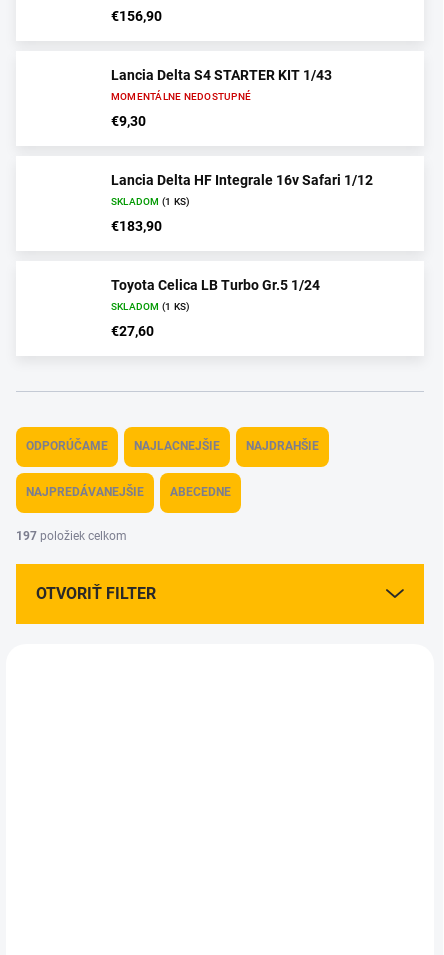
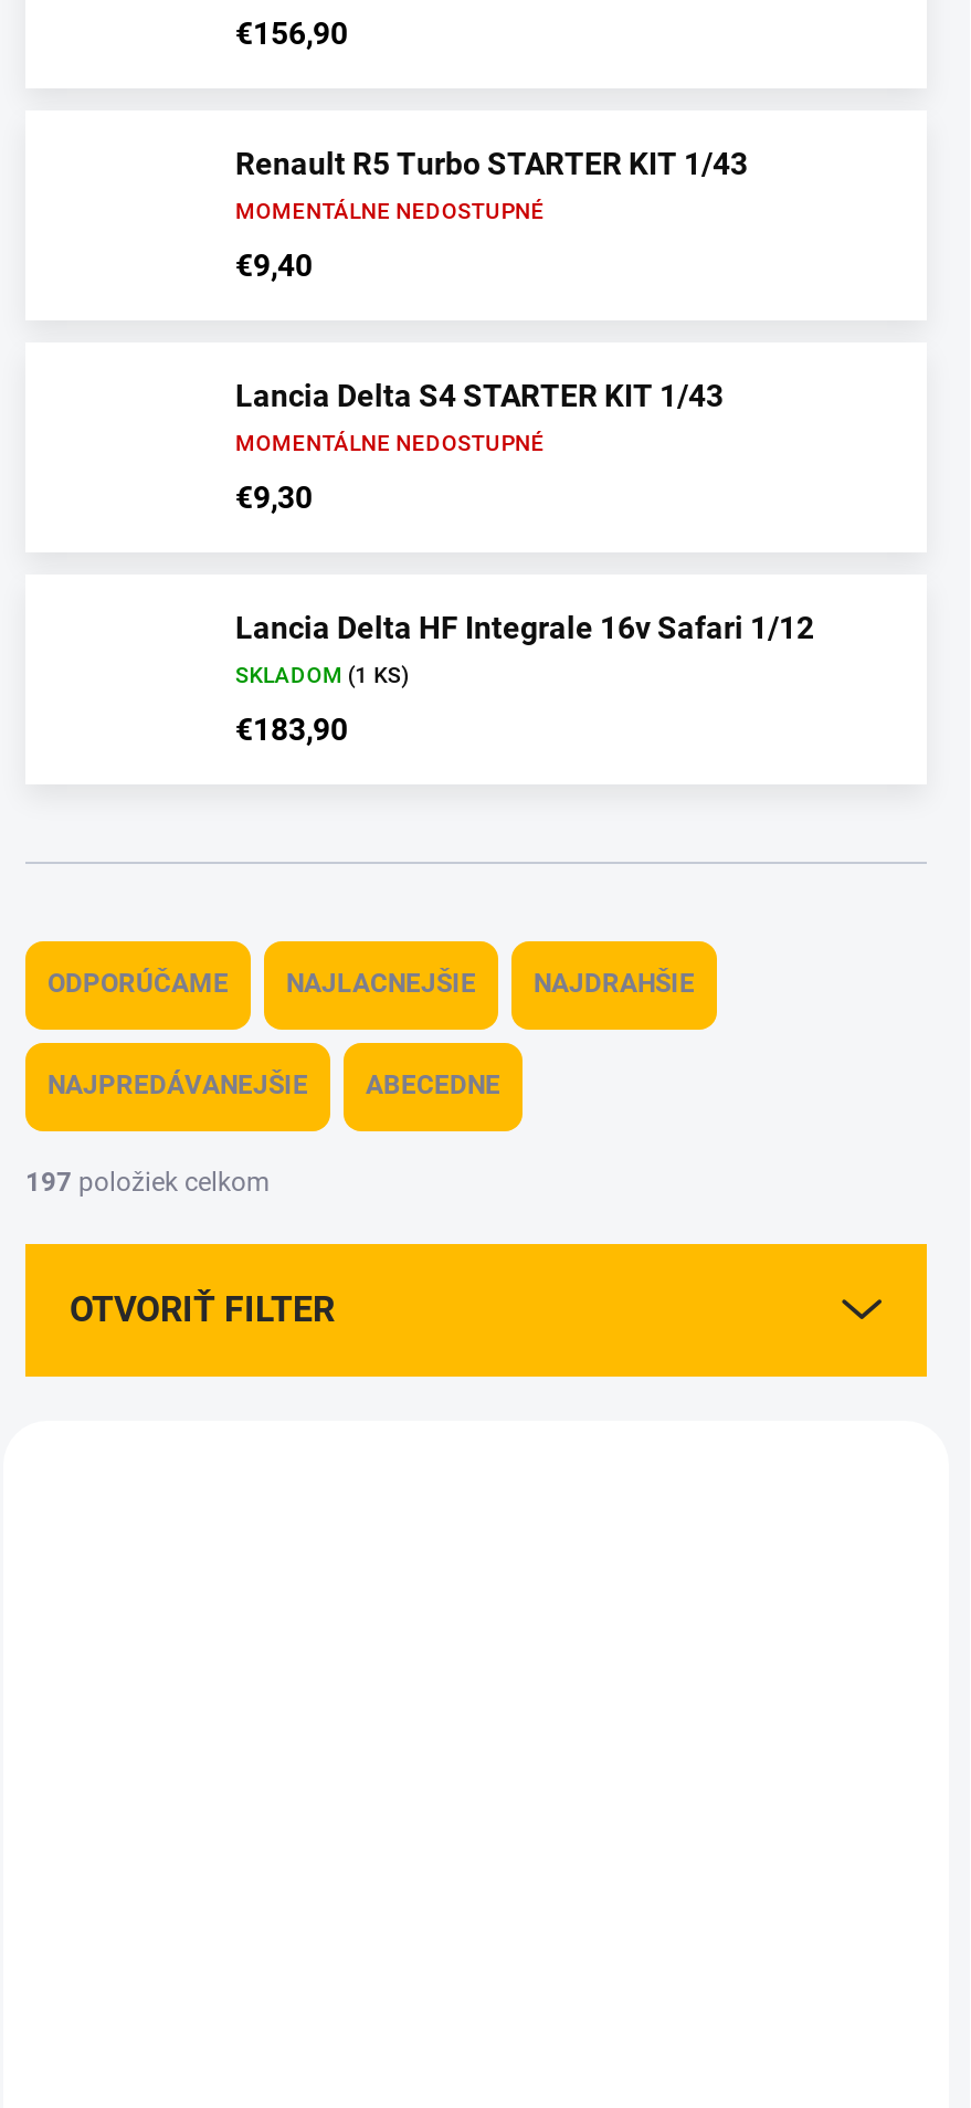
none -> [235,145,748,282] Renault R5 Turbo STARTER KIT 1/43 | MOMENTÁLNE NEDOSTUPNÉ | €9,40
moved [111,67,373,234] -> [235,377,814,746]: Lancia Delta S4 STARTER KIT 1/43 | MOMENTÁLNE NEDOSTUPNÉ | €9,30 | Lancia Delta HF Integrale 16v Safari 1/12 | SKLADOM (1 KS) | €183,90
[111,277,320,339] Toyota Celica LB Turbo Gr.5 1/24 | SKLADOM (1 KS) | €27,60 -> none

